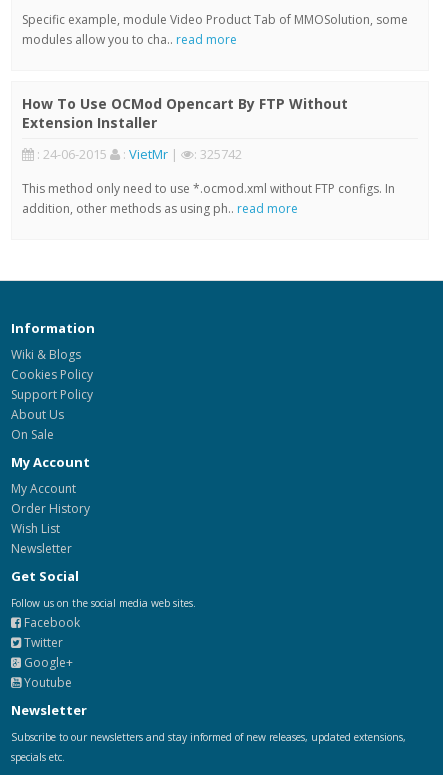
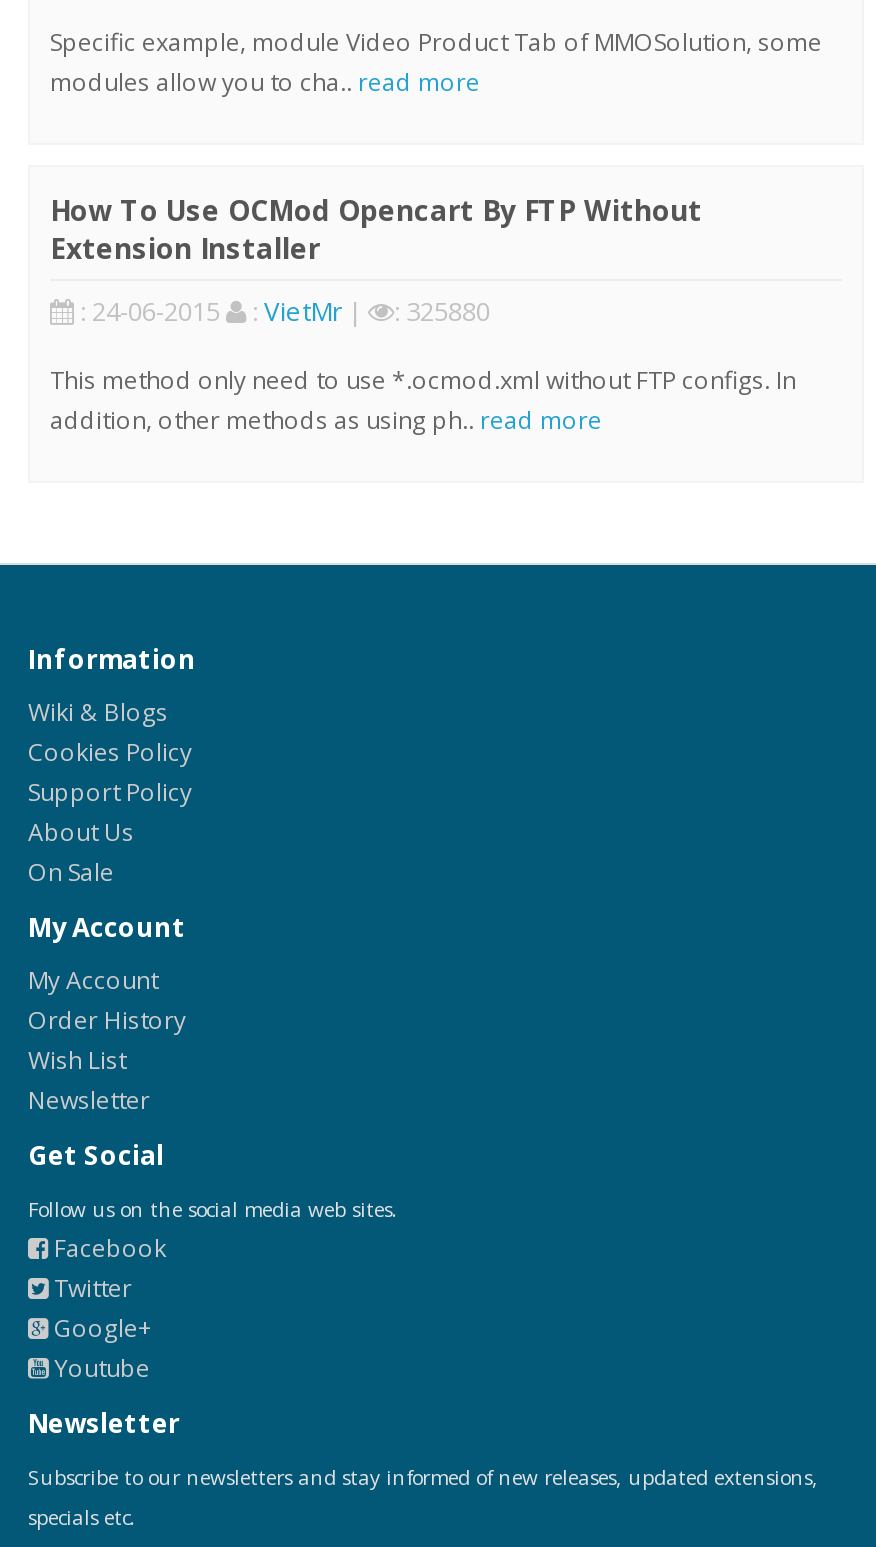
[194,145,242,163] : 325742 -> [394,293,490,329] : 325880

